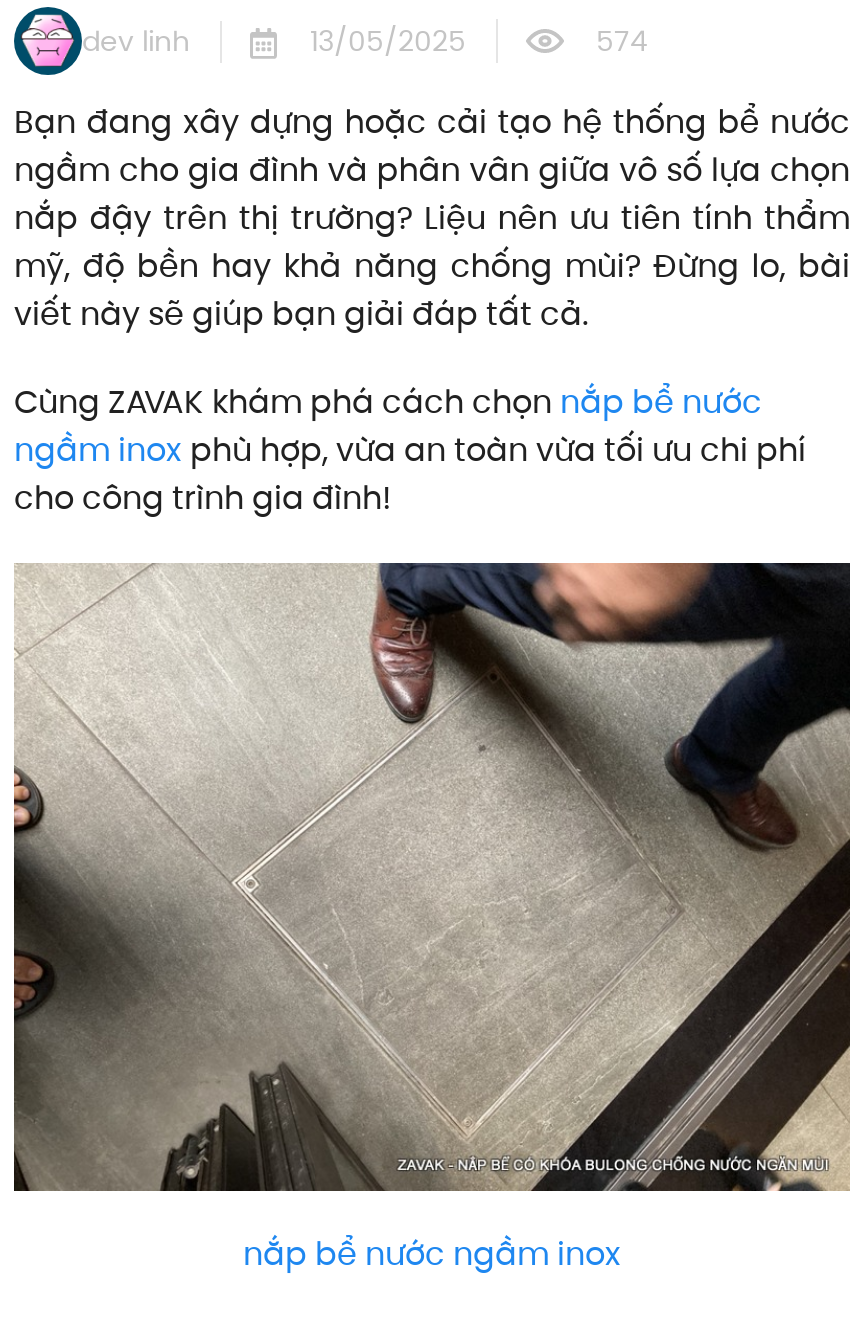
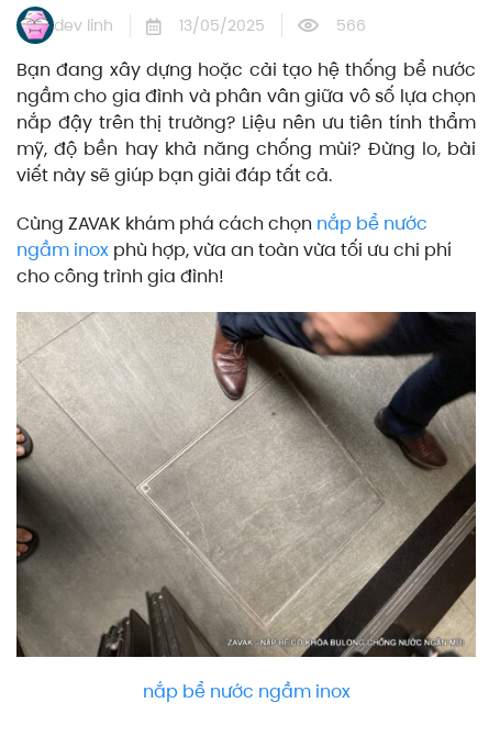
[596,21,648,61] 574 -> [336,14,366,36] 566

